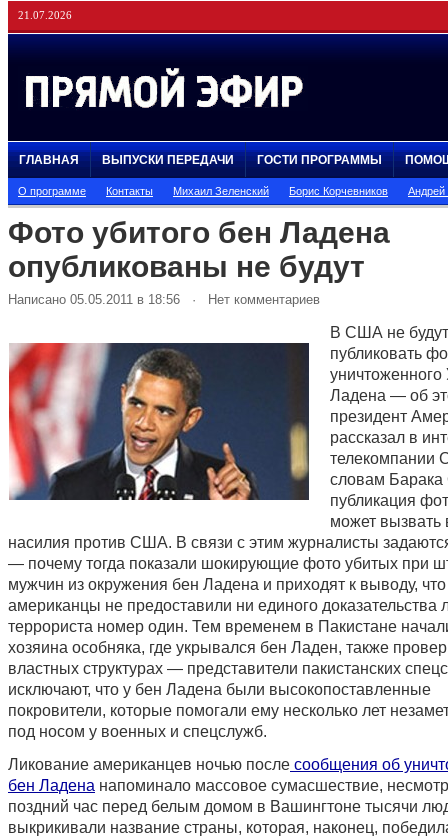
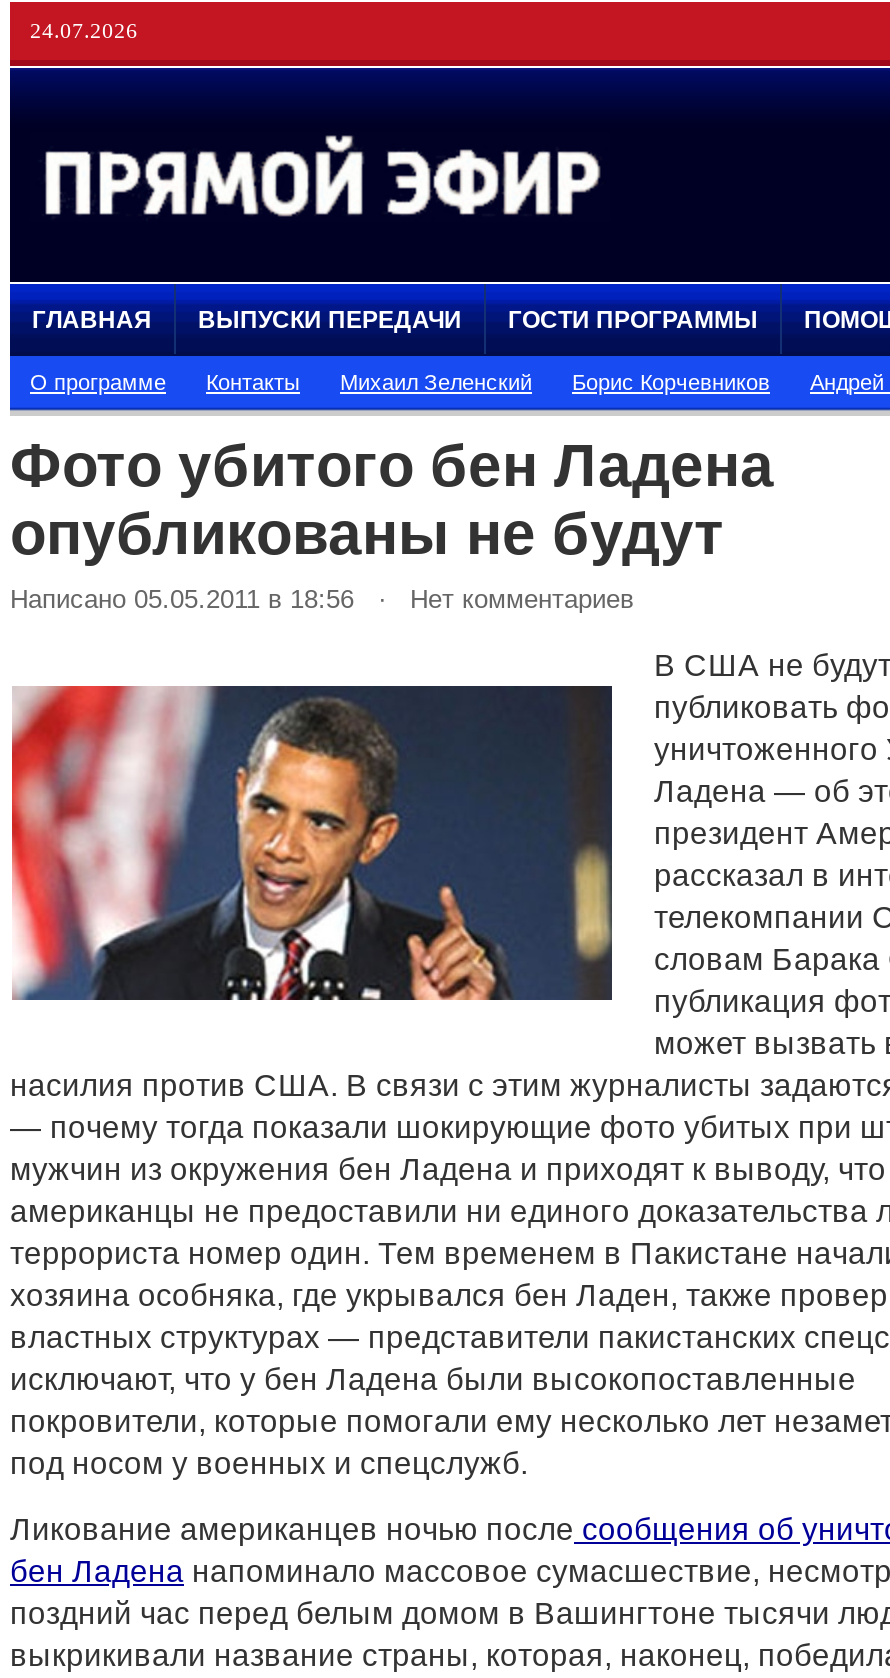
[18,9,72,21] 21.07.2026 -> [30,18,138,42] 24.07.2026

